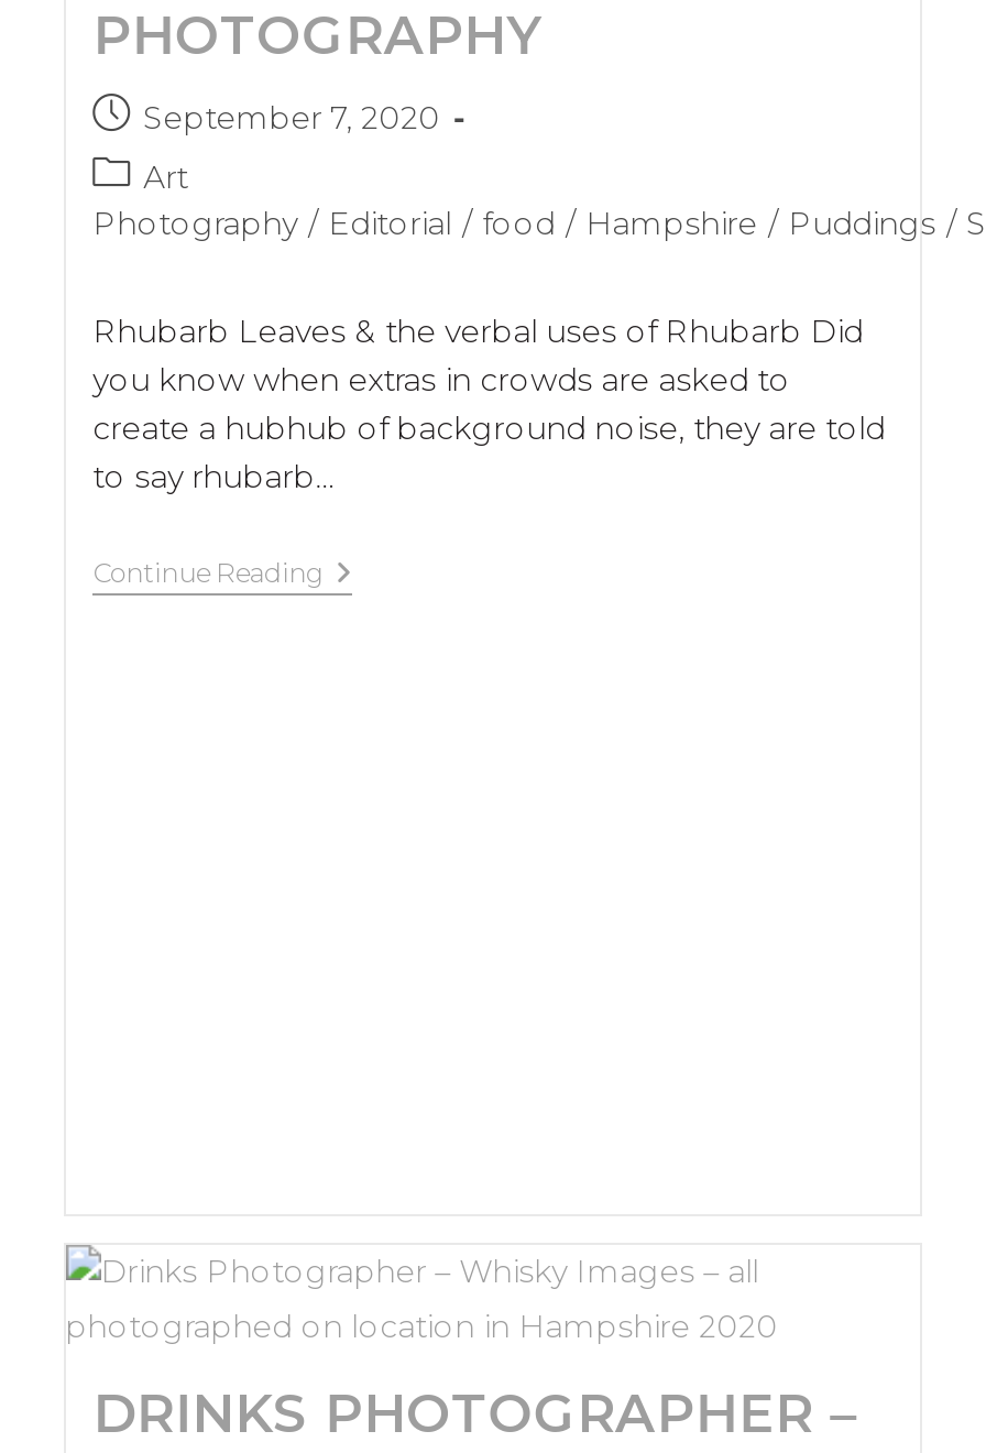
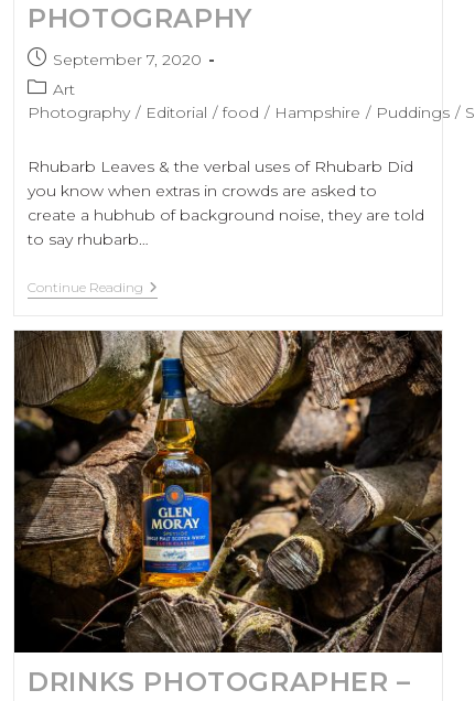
none -> [13,330,443,654] [image]

